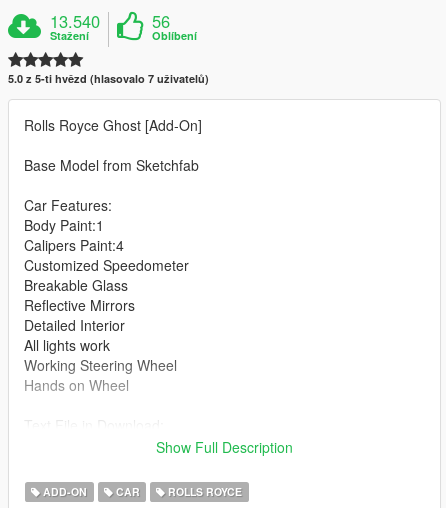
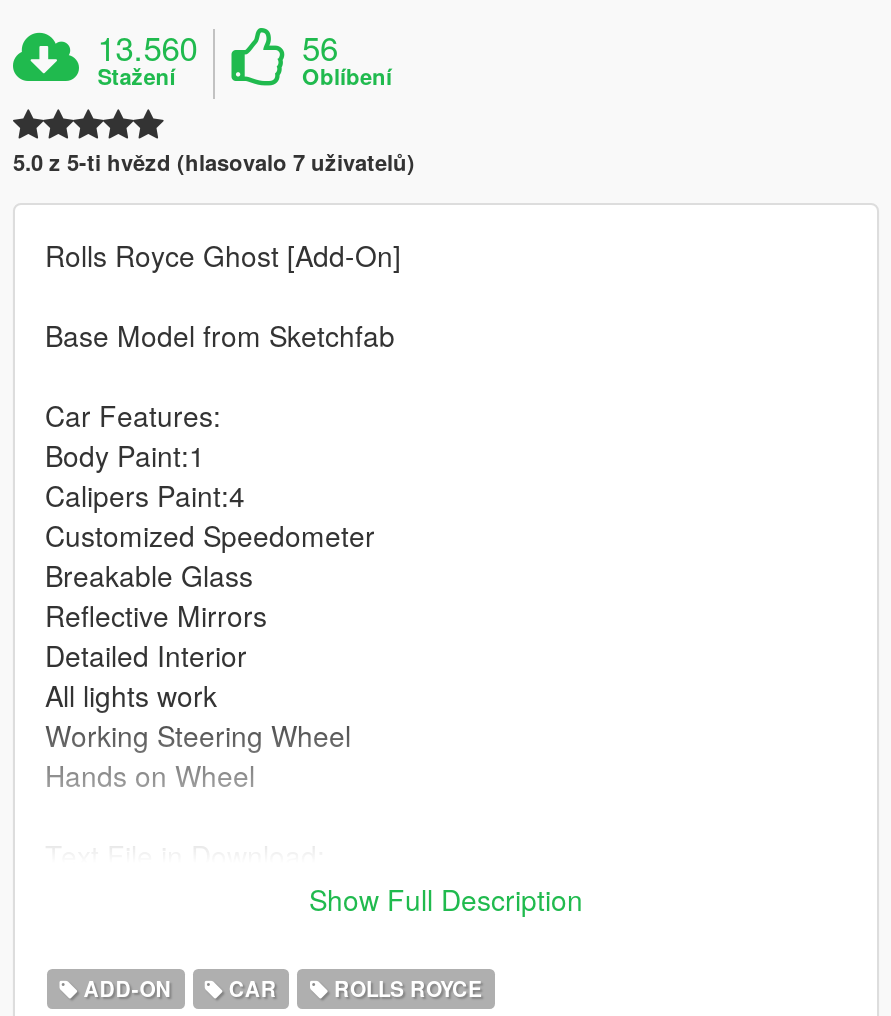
[50,9,100,33] 13.540 -> [97,23,197,71] 13.560

